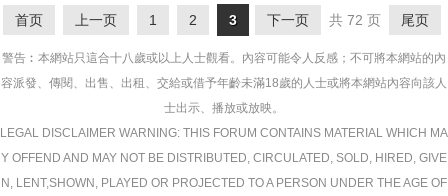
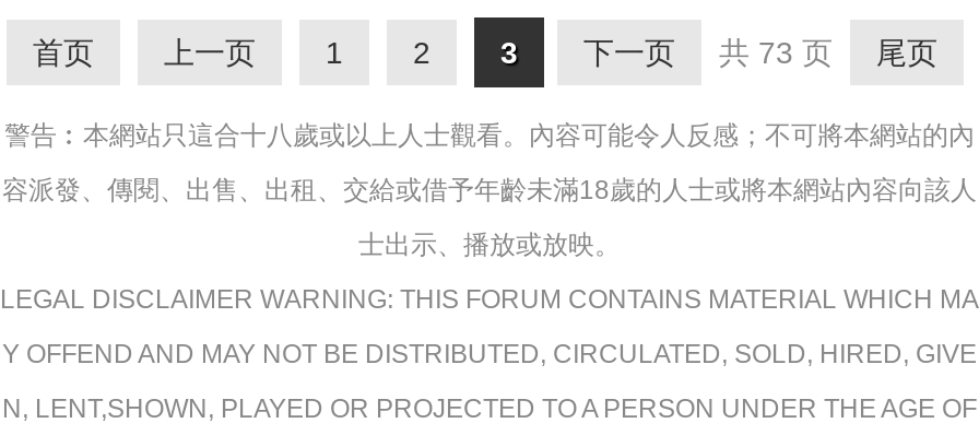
[15,12,429,28] 首页 上一页 1 2 3 下一页 共 72 页 尾页 -> [33,35,937,70] 首页 上一页 1 2 3 下一页 共 73 页 尾页

